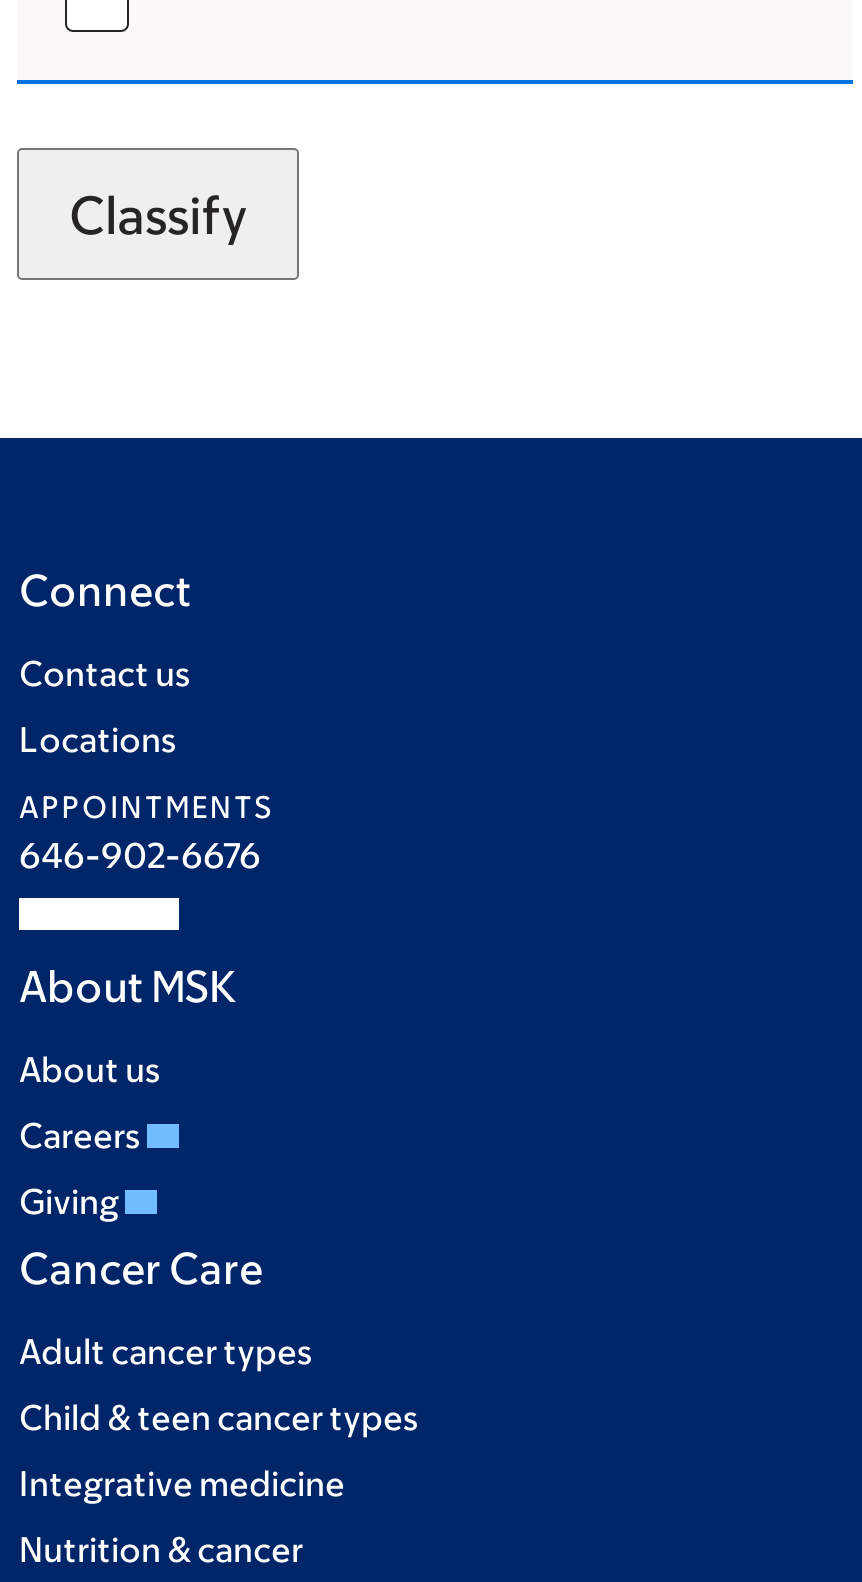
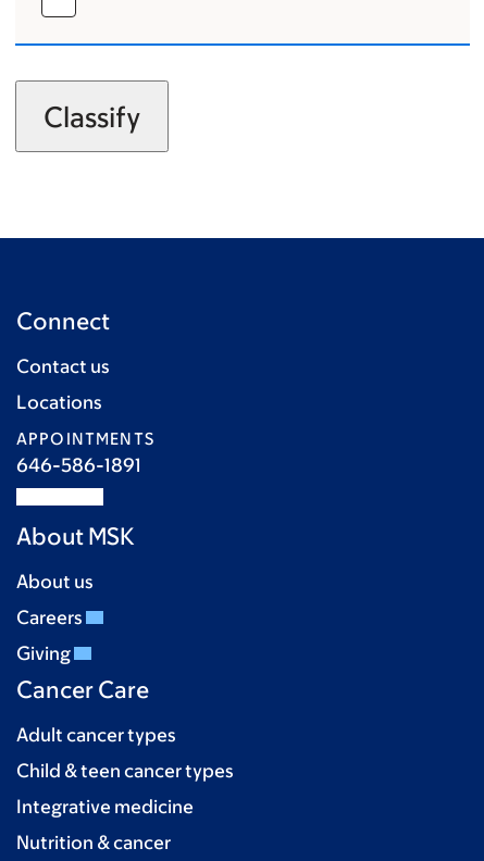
[19,836,261,876] 646-902-6676 -> [16,454,141,476] 646-586-1891

